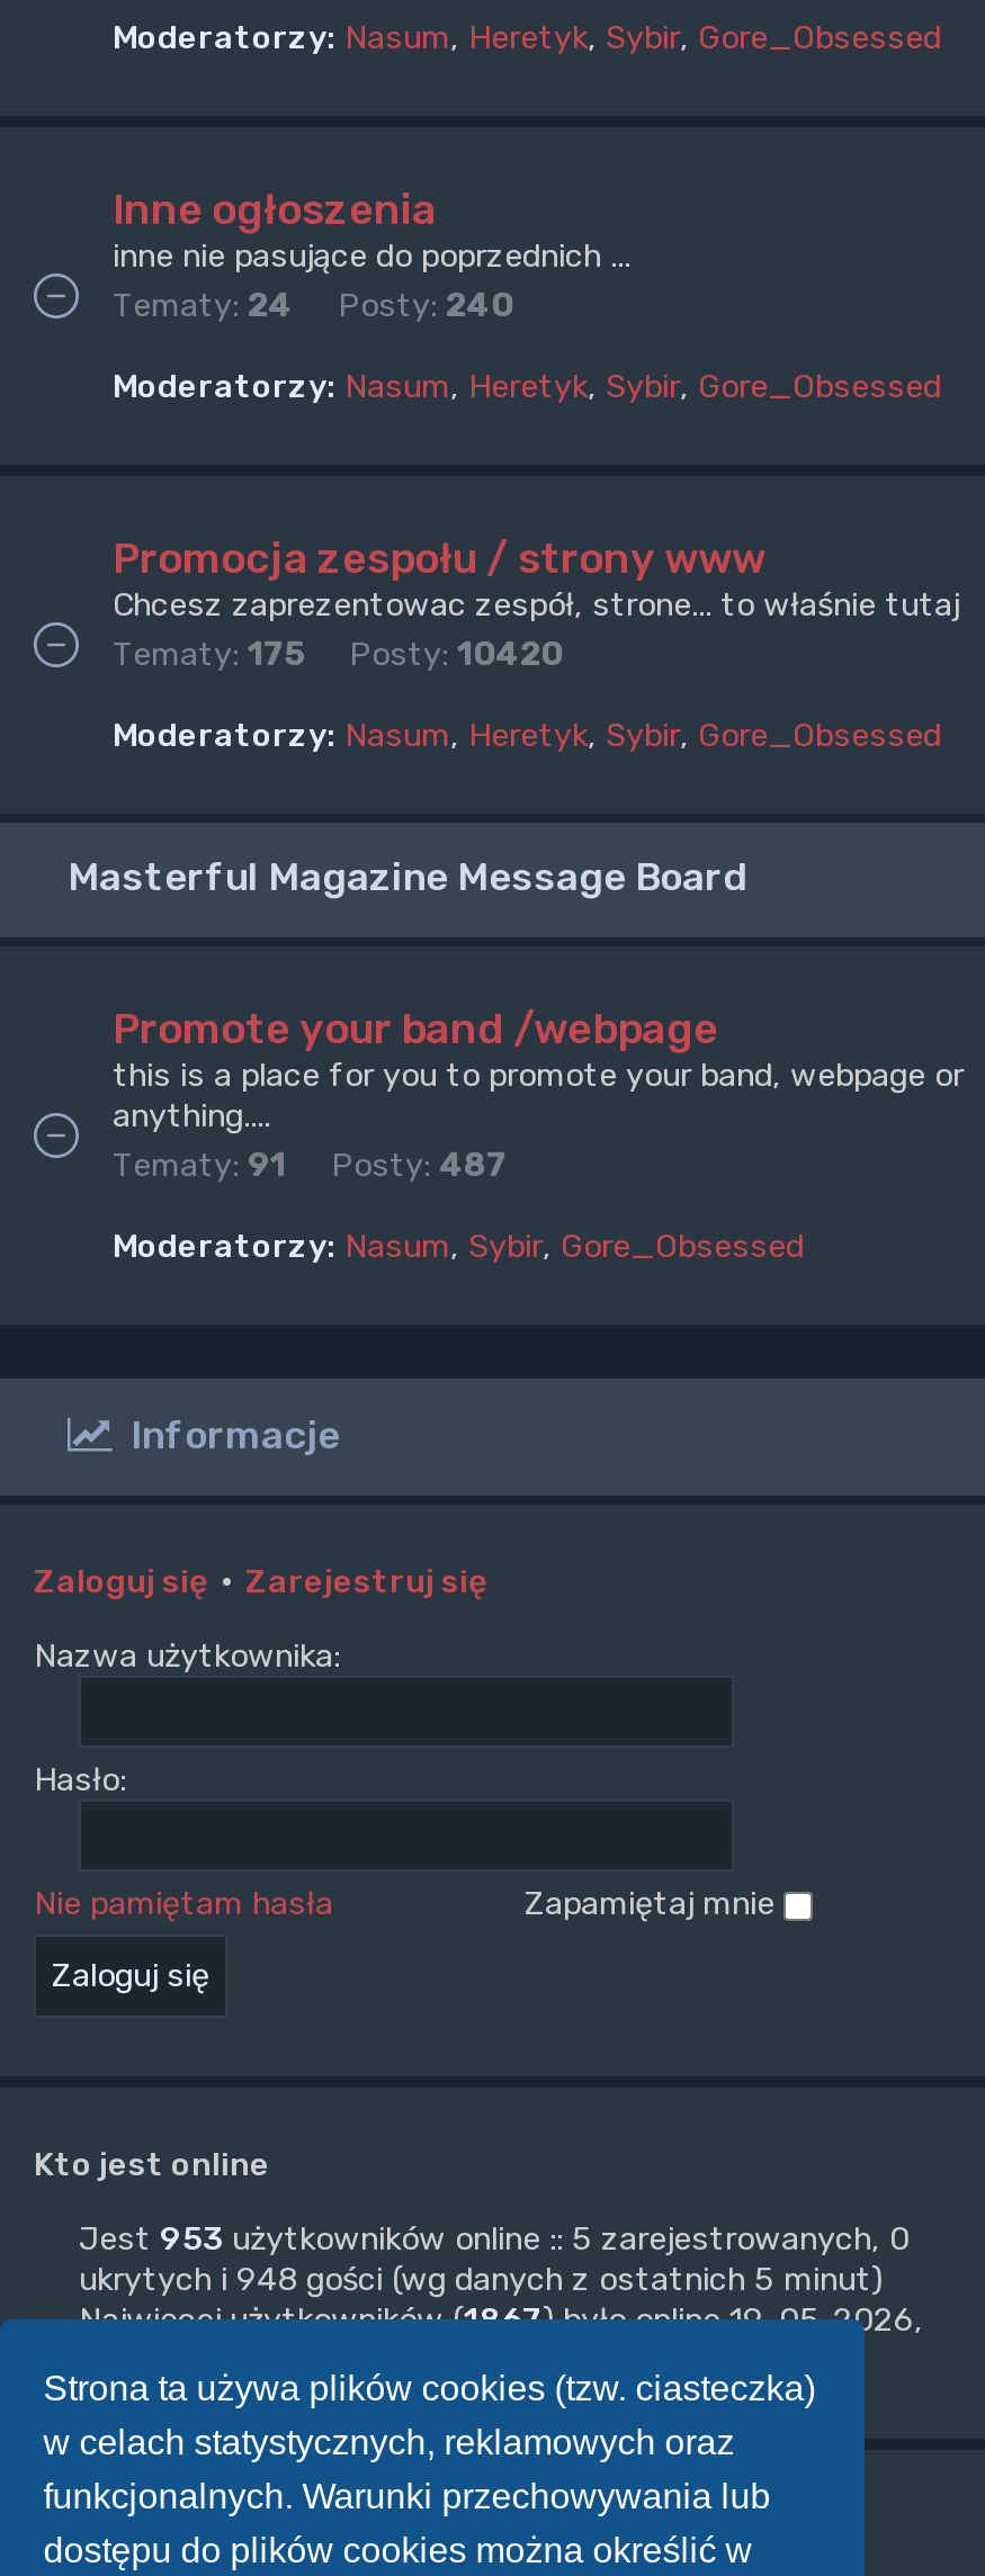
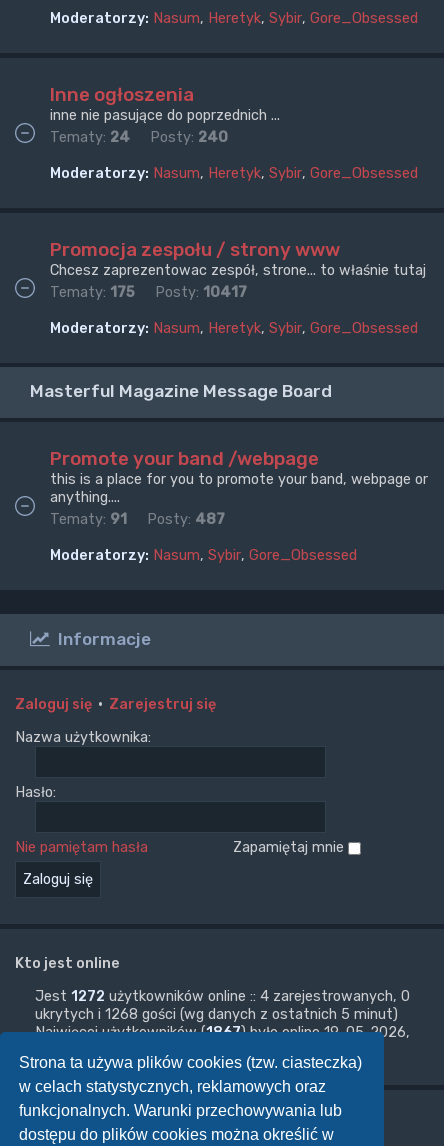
[113,634,563,674] Tematy: 175 Posty: 10420 -> [50,283,247,301] Tematy: 175 Posty: 10417
[79,2218,910,2259] Jest 953 użytkowników online :: 5 zarejestrowanych, 0 -> [35,987,410,1005] Jest 1272 użytkowników online :: 4 zarejestrowanych, 0
[79,2259,883,2299] ukrytych i 948 gości (wg danych z ostatnich 5 minut) -> [35,1005,398,1023] ukrytych i 1268 gości (wg danych z ostatnich 5 minut)

